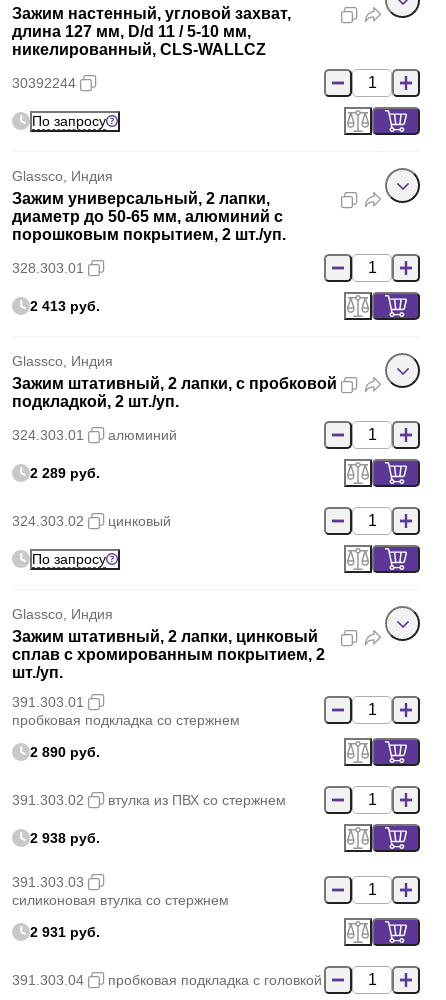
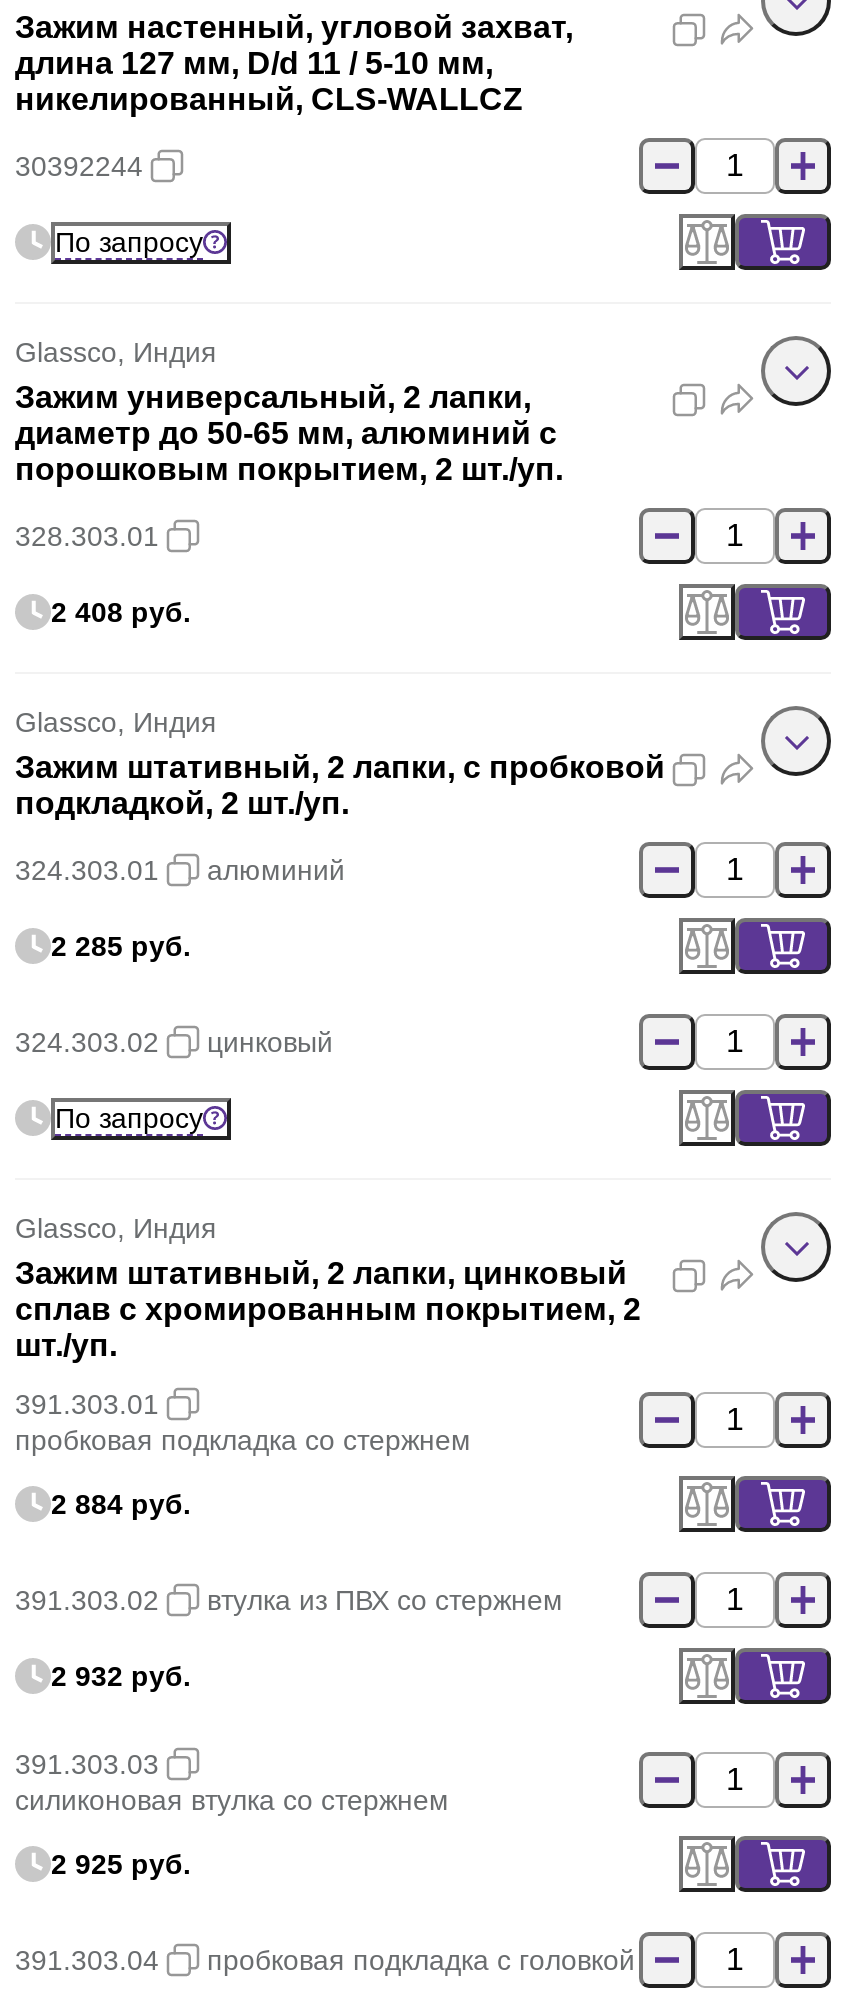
[30,298,100,314] 2 413 руб. -> [51,596,191,628] 2 408 руб.
[30,465,100,481] 2 289 руб. -> [51,930,191,962] 2 285 руб.
[30,744,100,760] 2 890 руб. -> [51,1488,191,1520] 2 884 руб.
[30,830,100,846] 2 938 руб. -> [51,1660,191,1692] 2 932 руб.
[30,924,100,940] 2 931 руб. -> [51,1848,191,1880] 2 925 руб.

